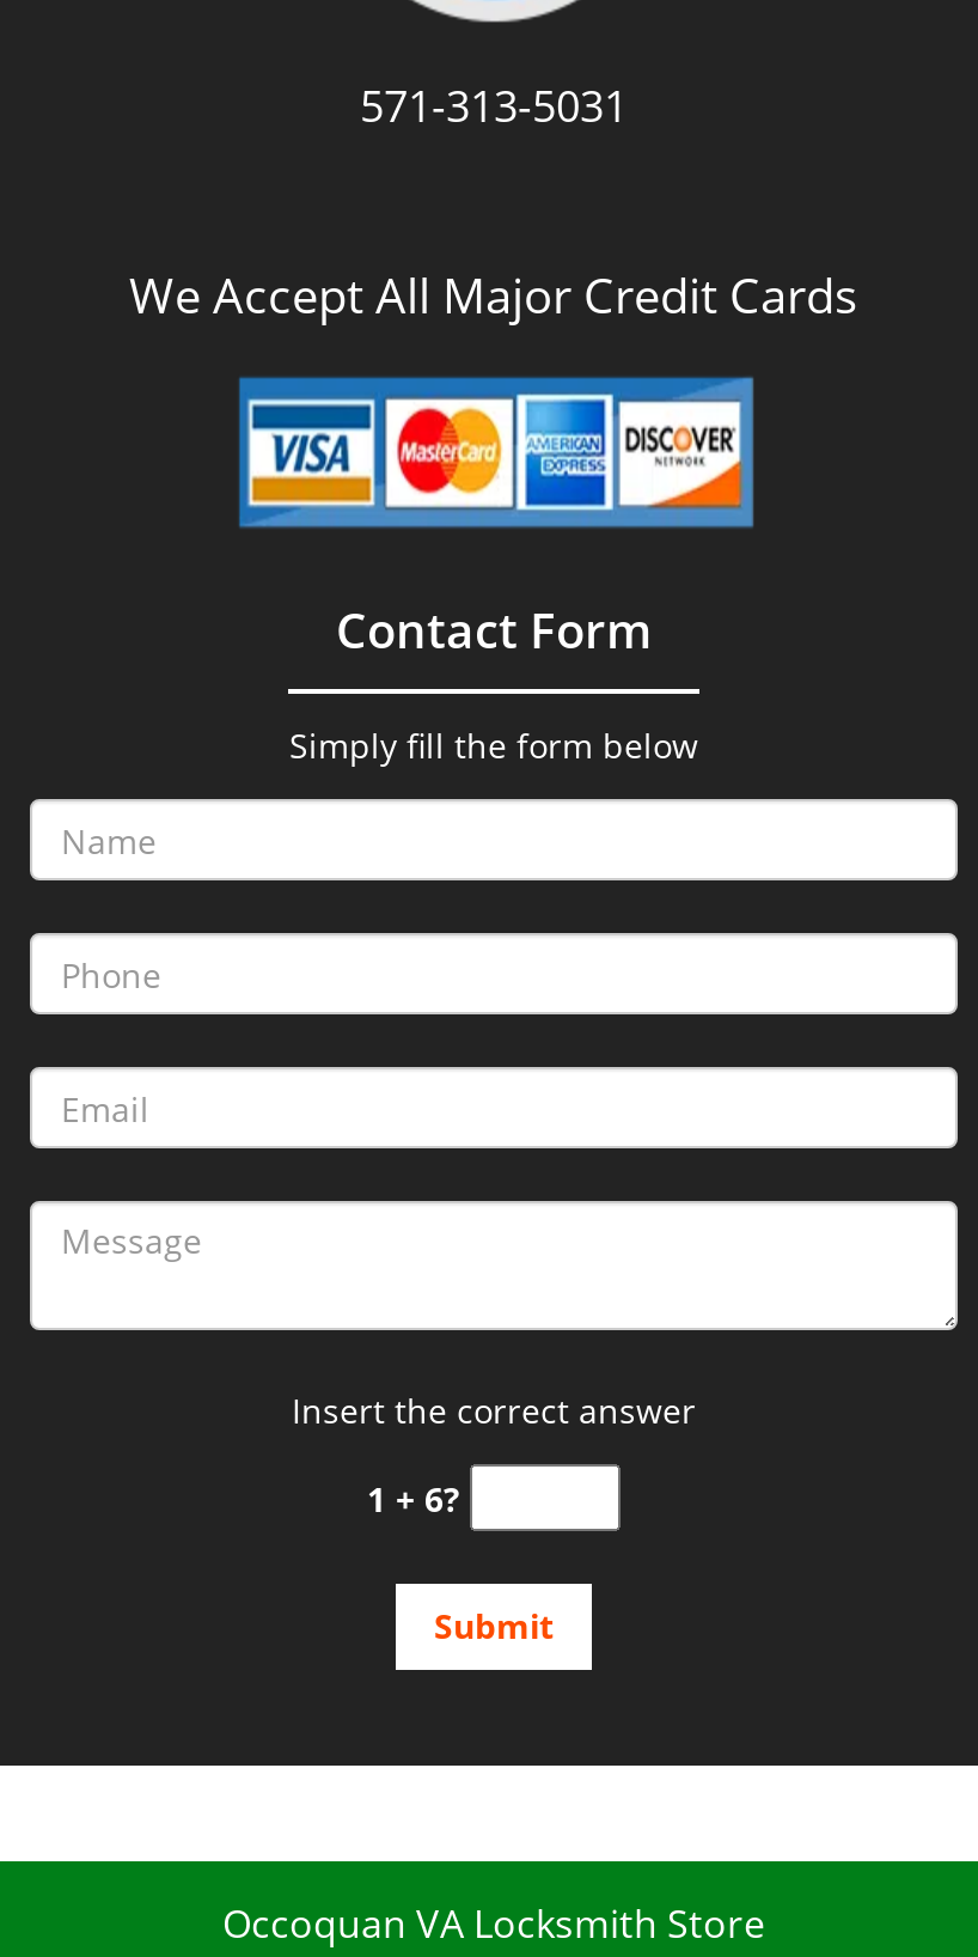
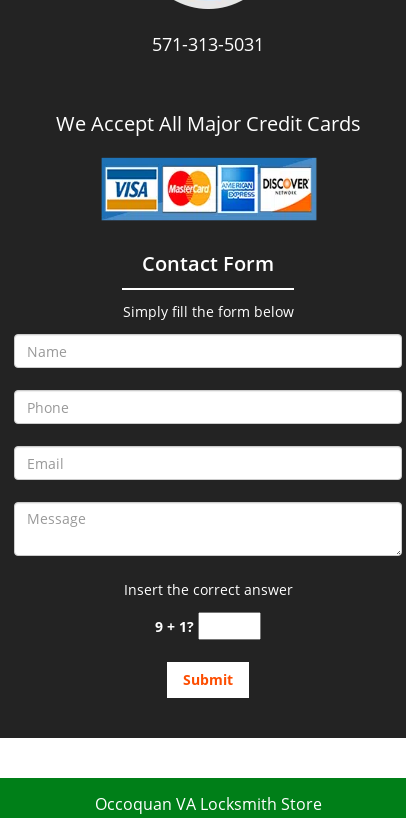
[367,1476,460,1522] 1 + 6? -> [155,617,194,636] 9 + 1?

